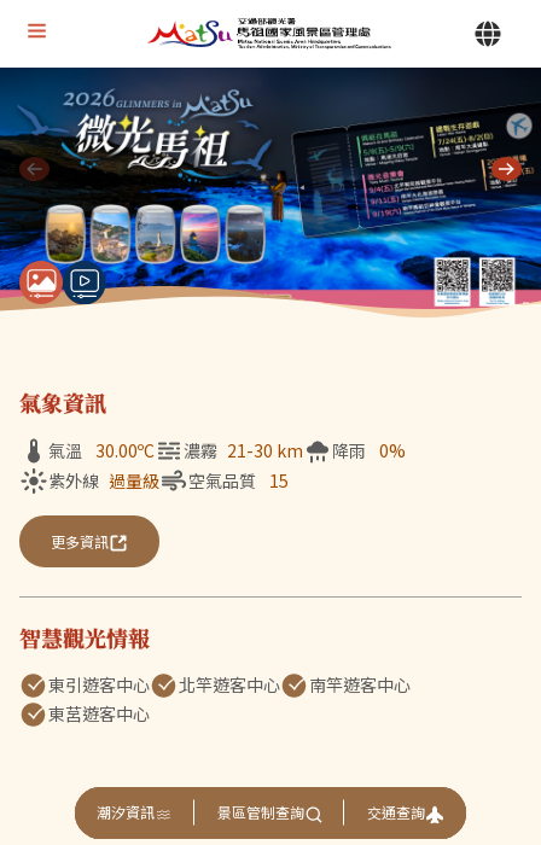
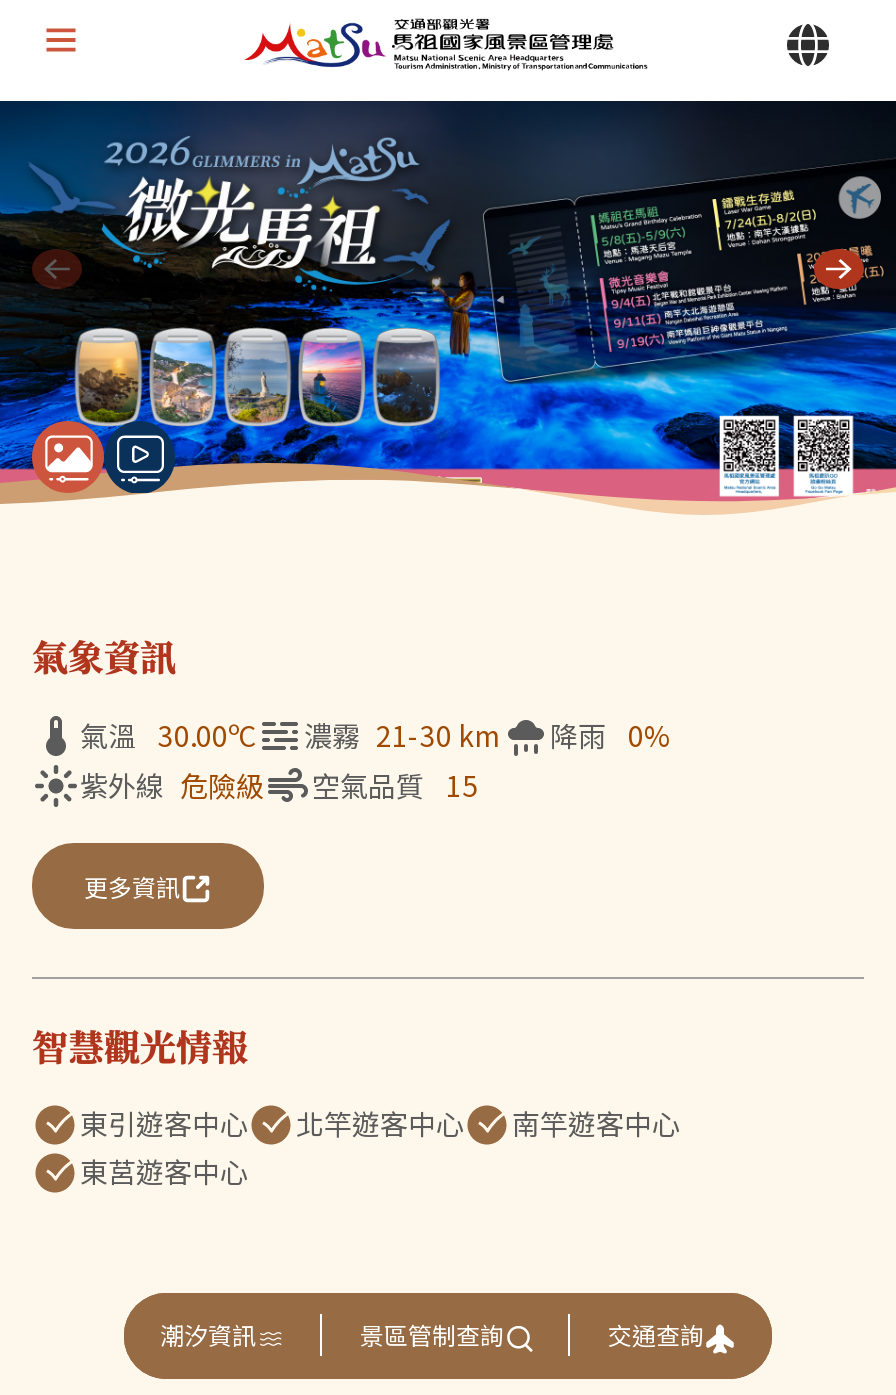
[48,469,159,493] 紫外線 過量級 -> [80,765,264,805] 紫外線 危險級

